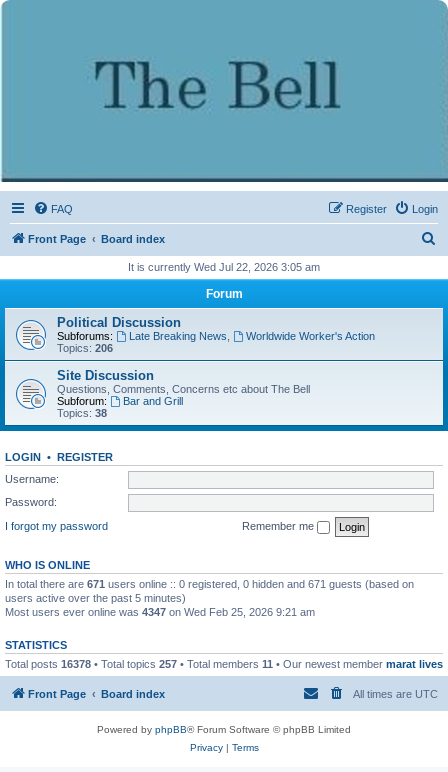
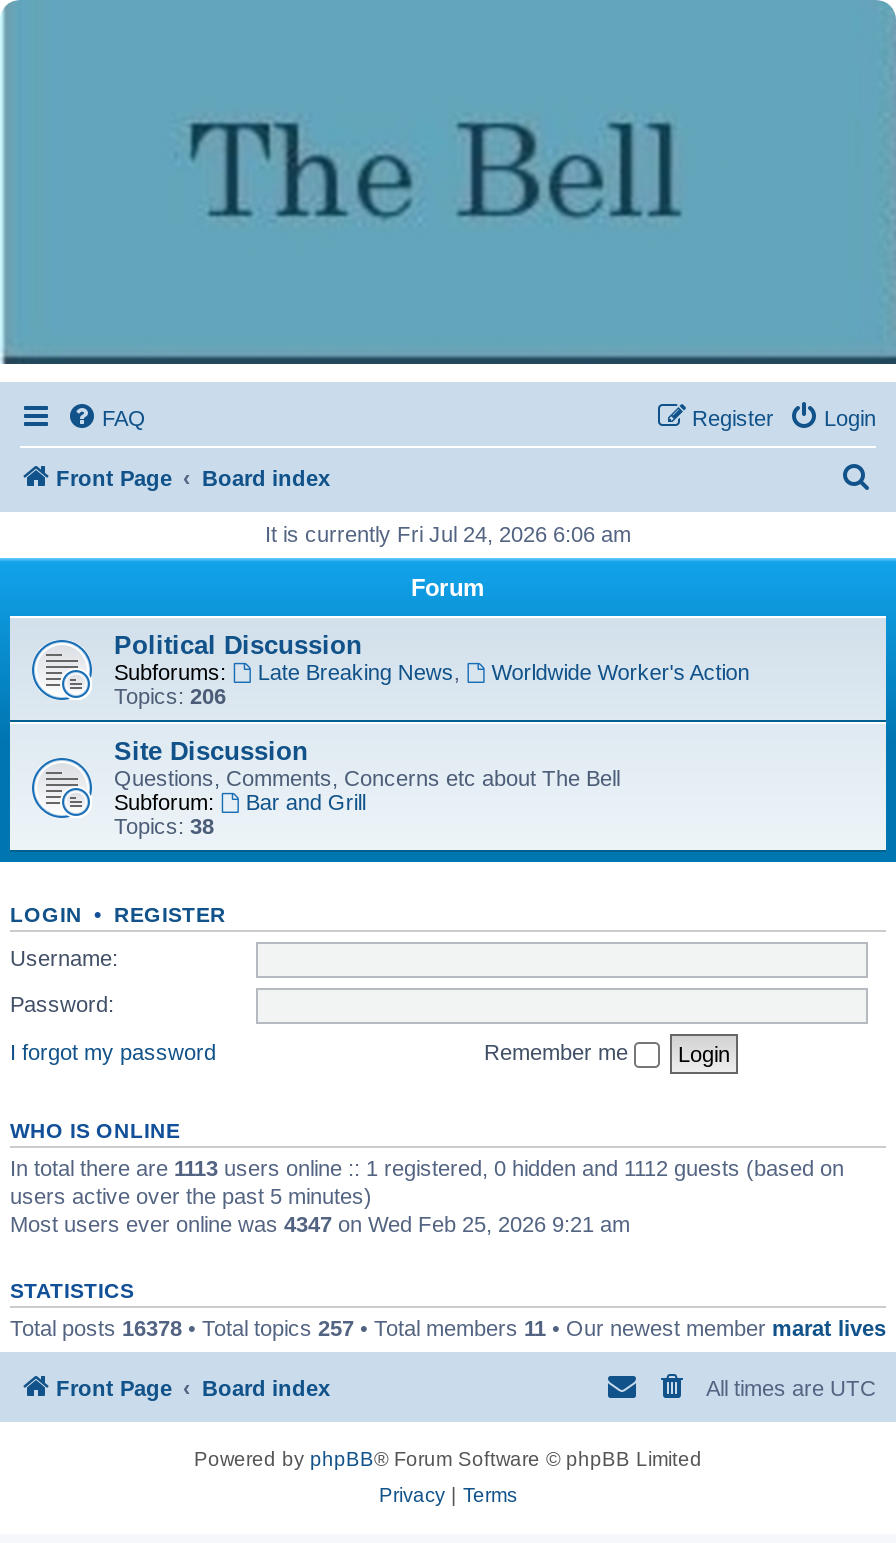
[128,261,320,273] It is currently Wed Jul 22, 2026 3:05 am -> [265,522,631,546] It is currently Fri Jul 24, 2026 6:06 am
[5,577,414,589] In total there are 671 users online :: 0 registered, 0 hidden and 671 guests (based on -> [10,1155,844,1179] In total there are 1113 users online :: 1 registered, 0 hidden and 1112 guests (based on

